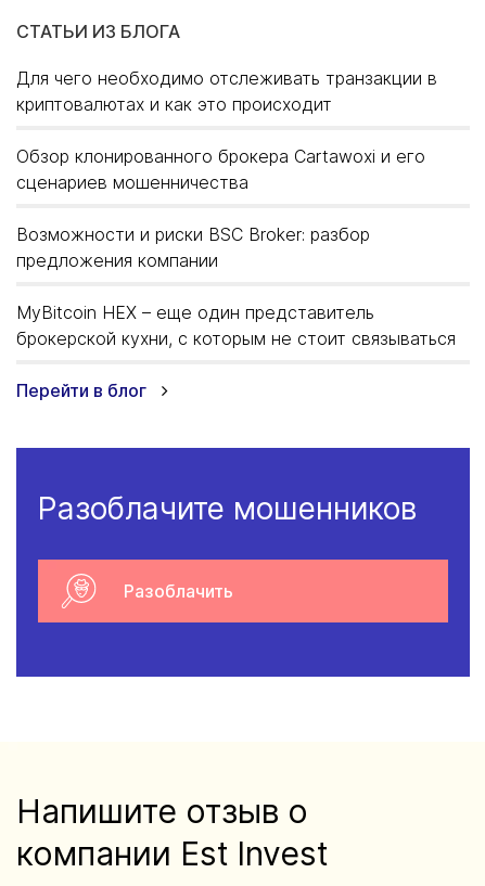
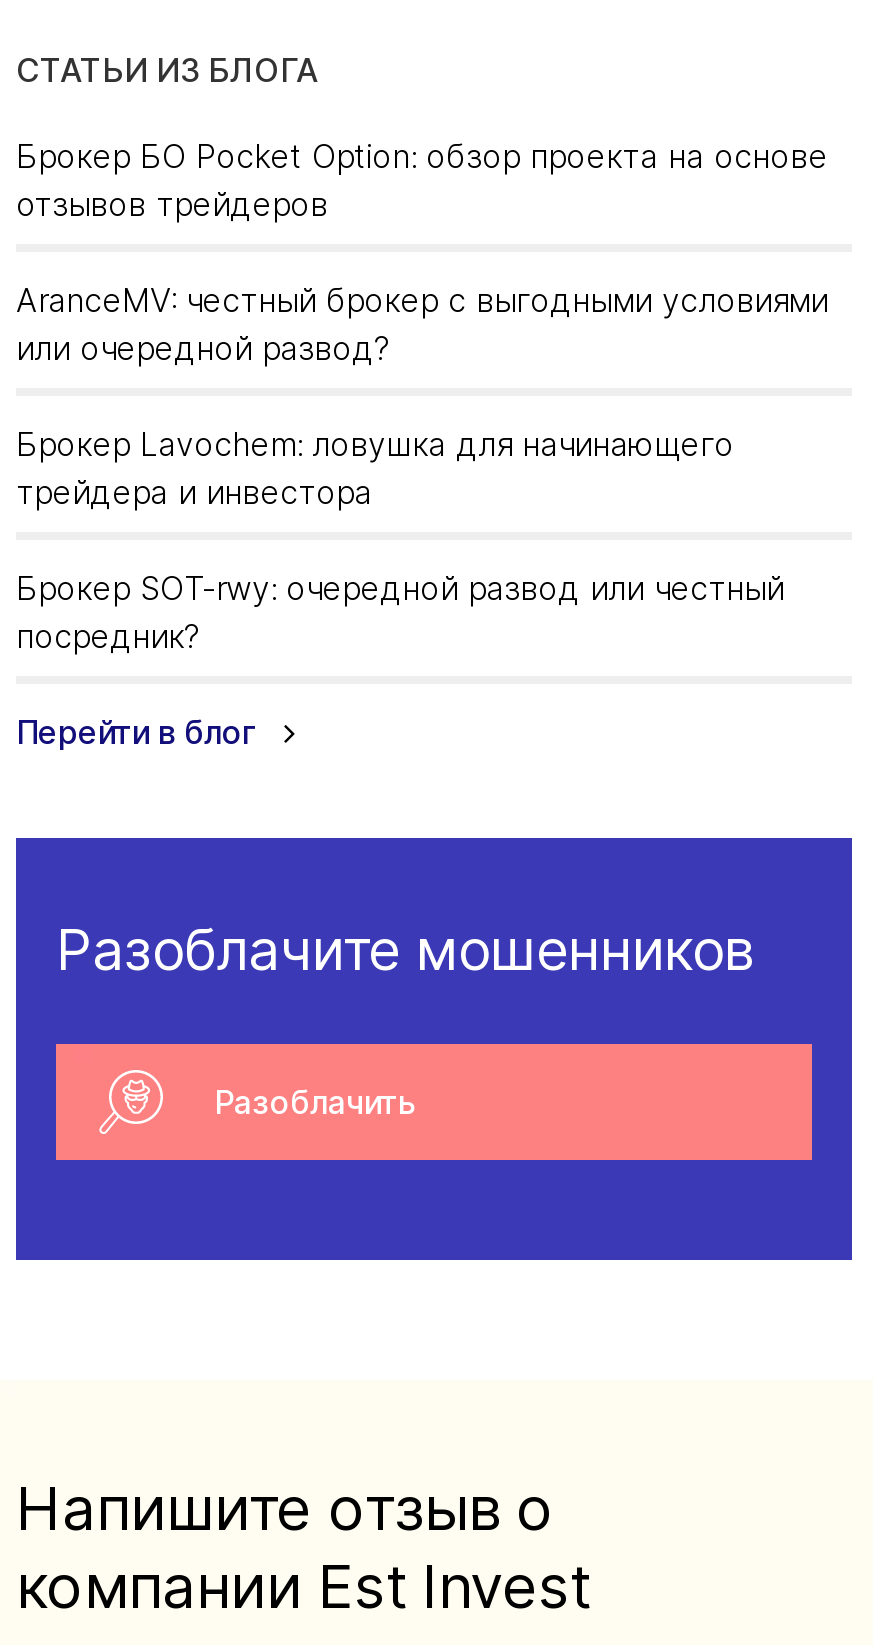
[16,67,437,115] Для чего необходимо отслеживать транзакции в | криптовалютах и как это происходит -> [16,135,828,223] Брокер БО Pocket Option: обзор проекта на основе | отзывов трейдеров
[16,145,425,193] Обзор клонированного брокера Cartawoxi и его | сценариев мошенничества -> [16,279,828,367] AranceMV: честный брокер с выгодными условиями | или очередной развод?
[16,223,370,271] Возможности и риски BSC Broker: разбор | предложения компании -> [16,423,734,511] Брокер Lavochem: ловушка для начинающего | трейдера и инвестора
[16,301,456,349] MyBitcoin HEX – еще один представитель | брокерской кухни, с которым не стоит связываться -> [16,567,784,655] Брокер SOT-rwy: очередной развод или честный | посредник?

